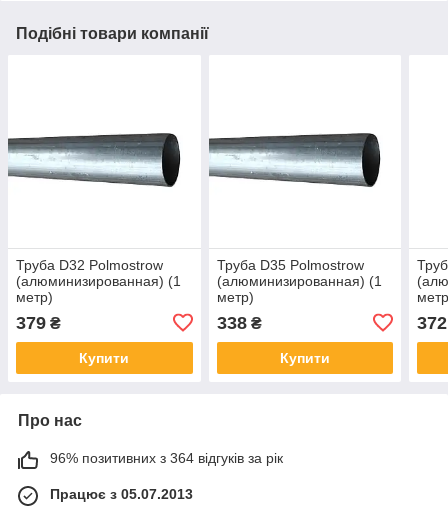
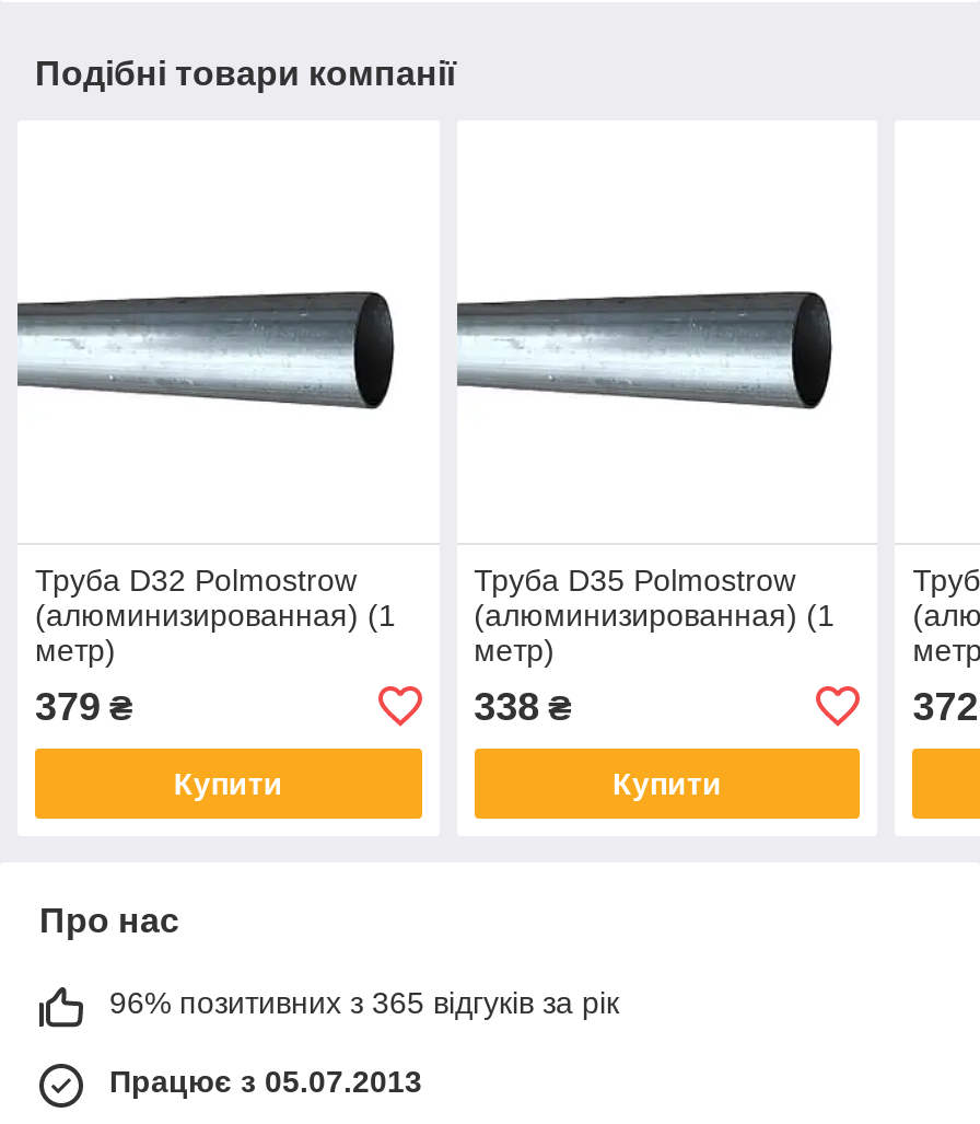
[50,450,283,466] 96% позитивних з 364 відгуків за рік -> [109,985,619,1020] 96% позитивних з 365 відгуків за рік

